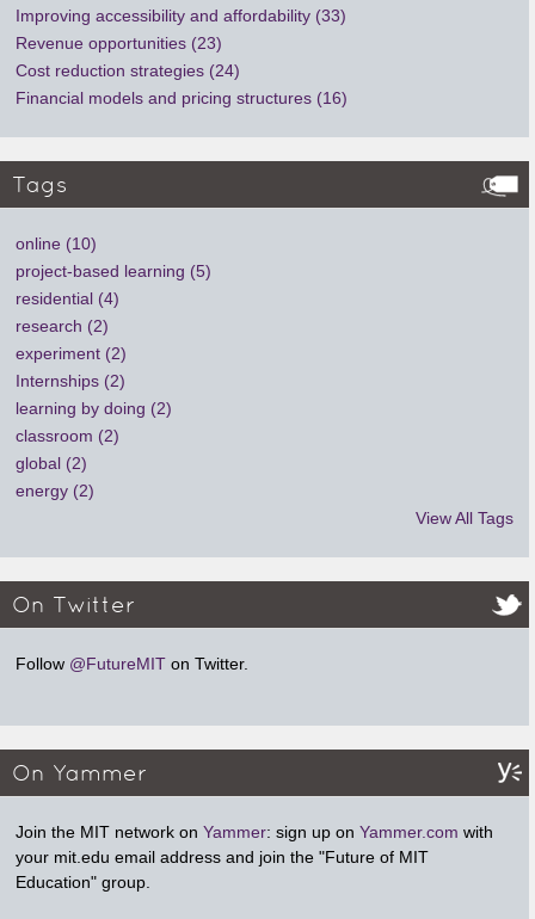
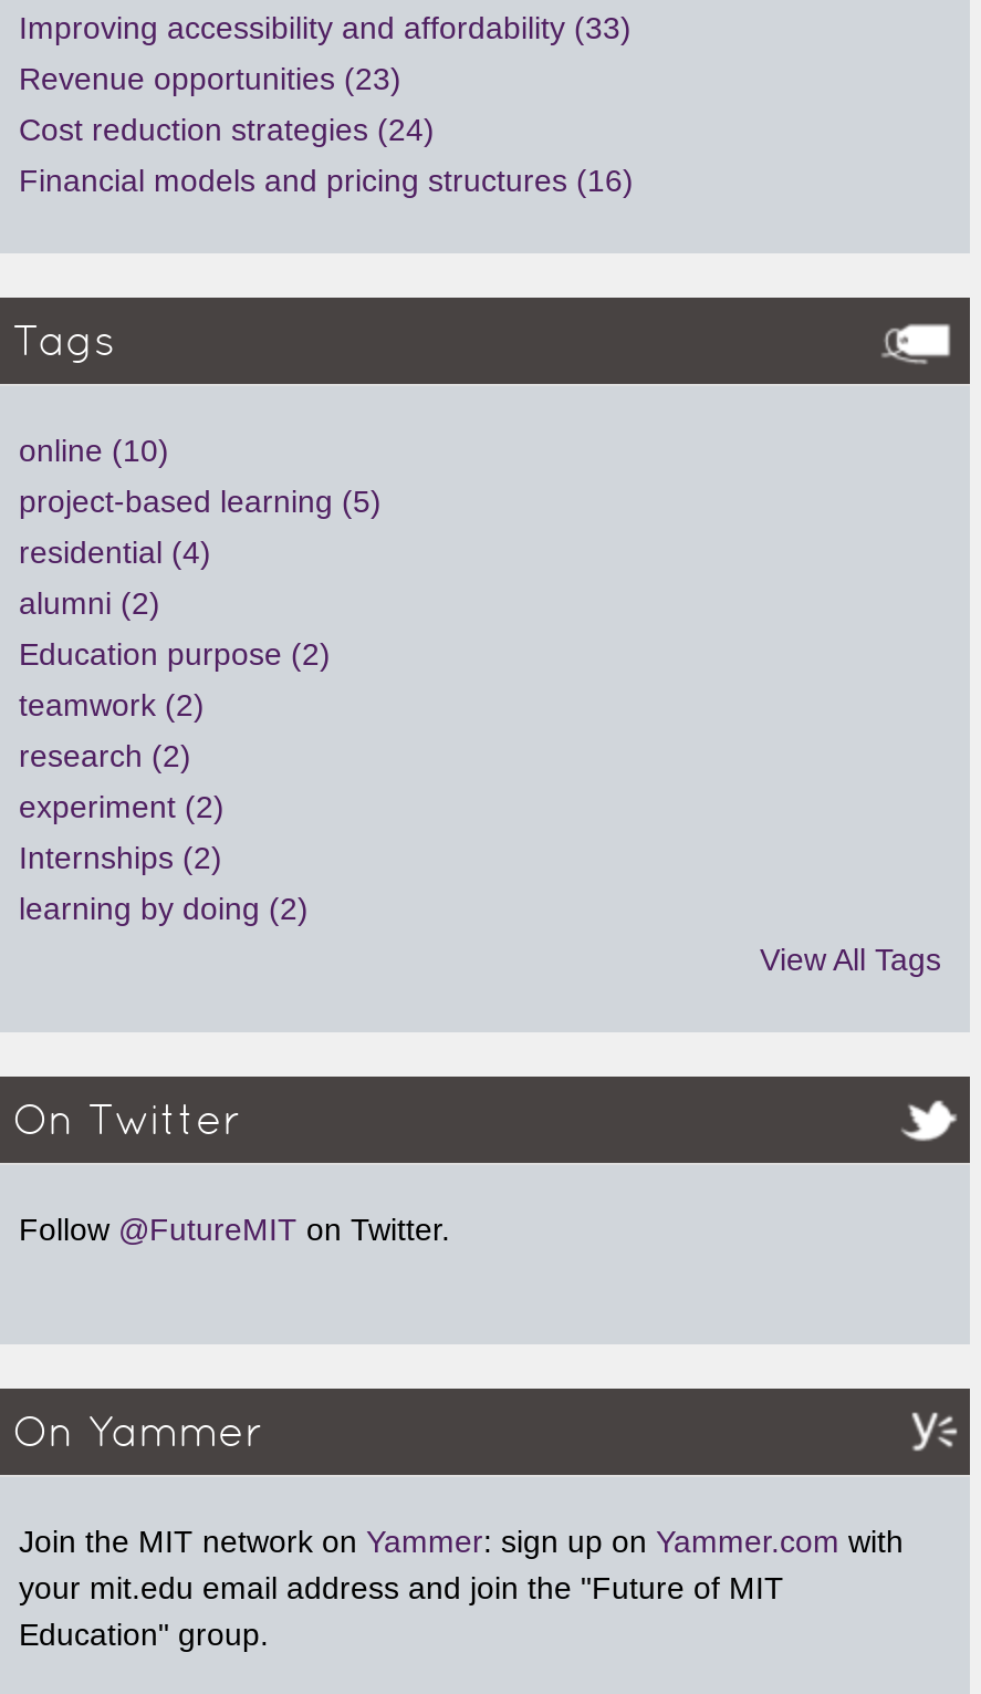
none -> [19,585,331,722] alumni (2) | Education purpose (2) | teamwork (2)
moved [16,316,172,417] -> [19,737,309,925]: research (2) | experiment (2) | Internships (2) | learning by doing (2)
[16,426,119,500] classroom (2) | global (2) | energy (2) -> none

